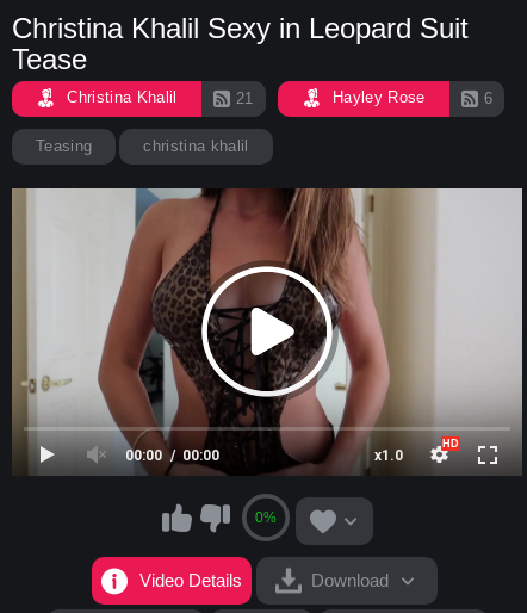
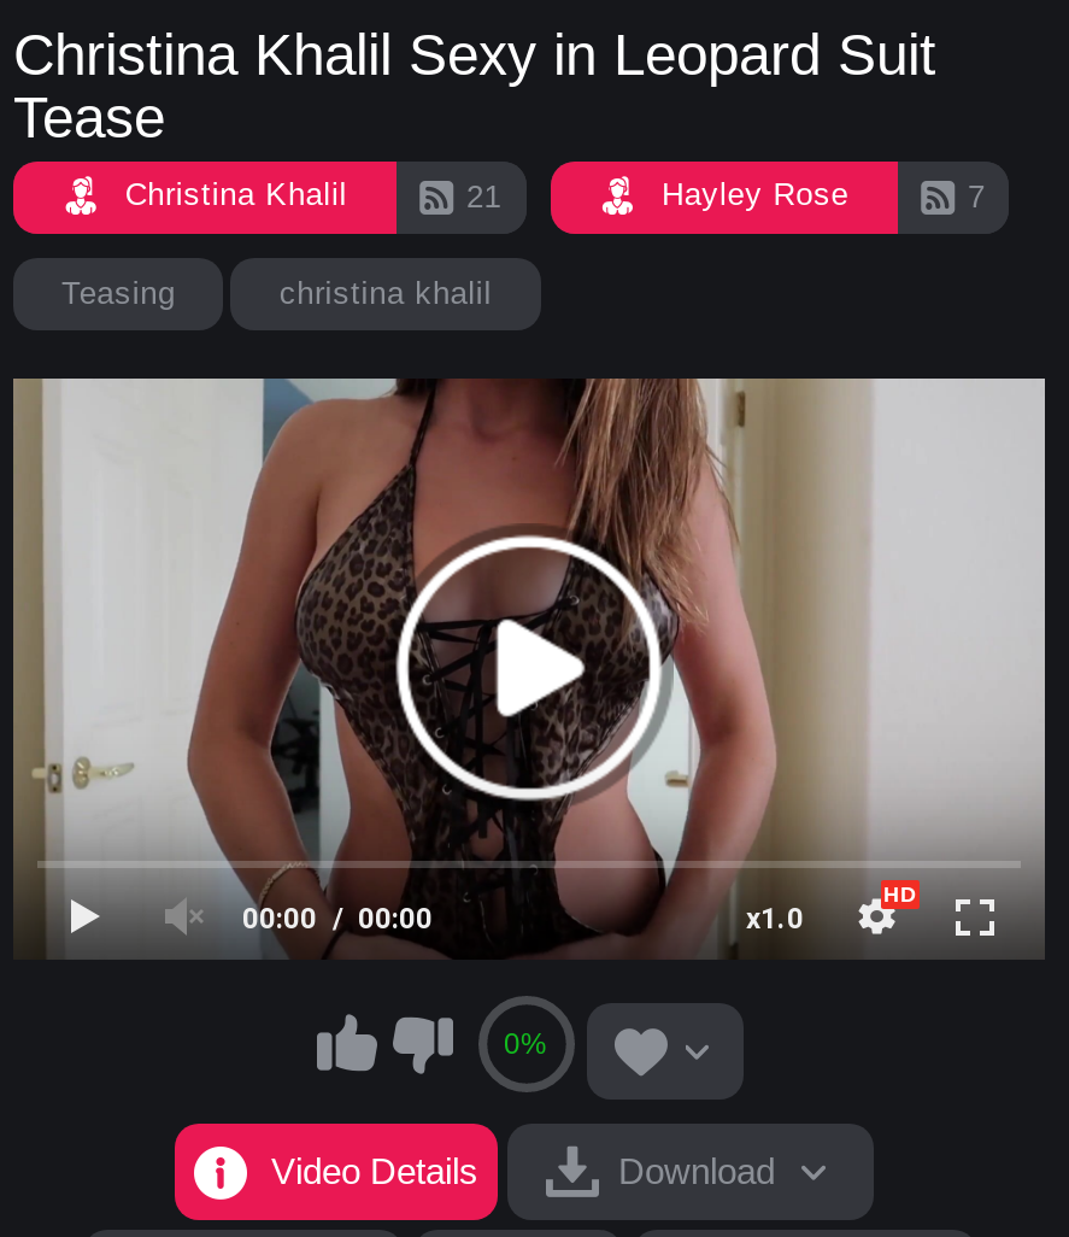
[484,90,493,107] 6 -> [968,179,985,215] 7

